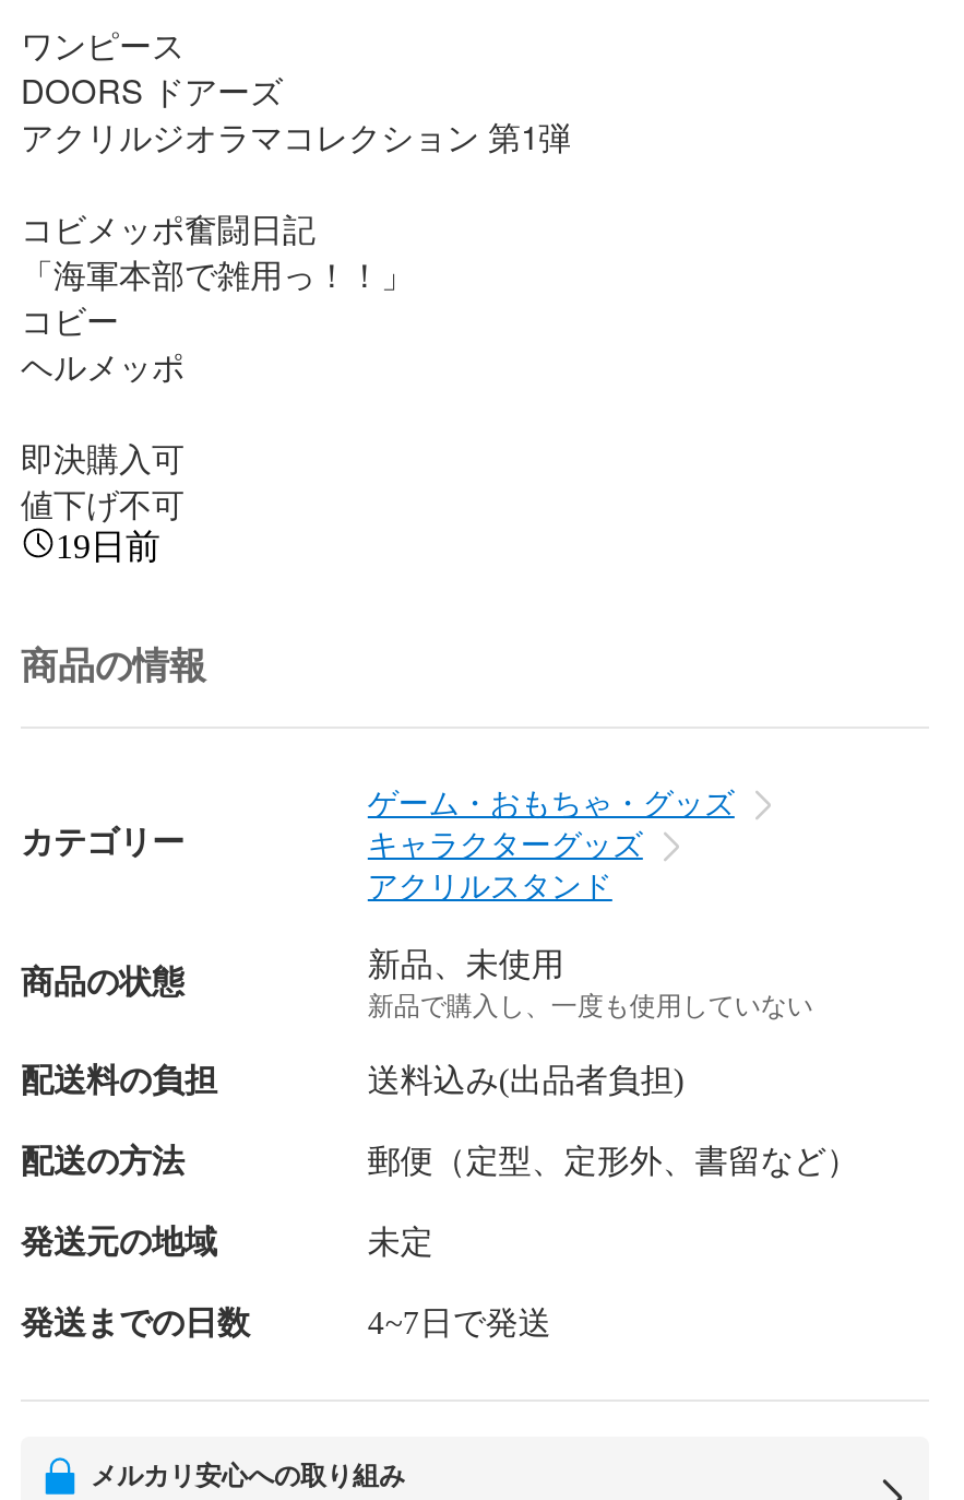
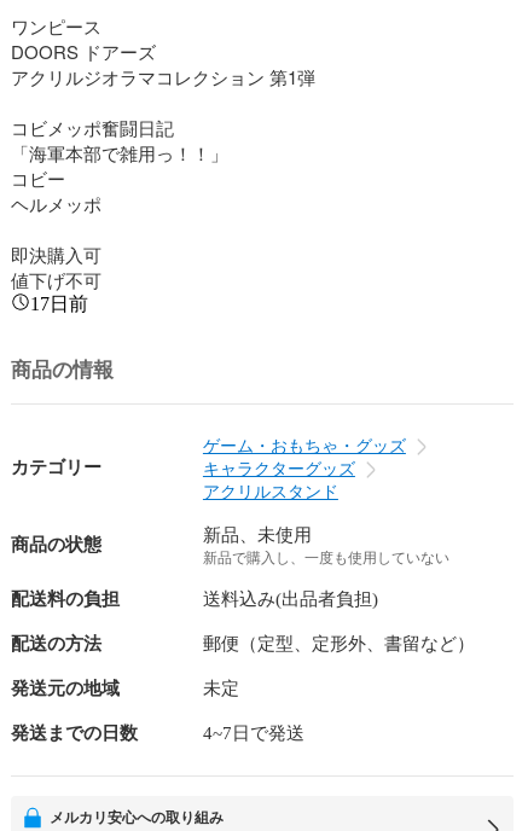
[56,527,160,564] 19日前 -> [30,293,88,314] 17日前

